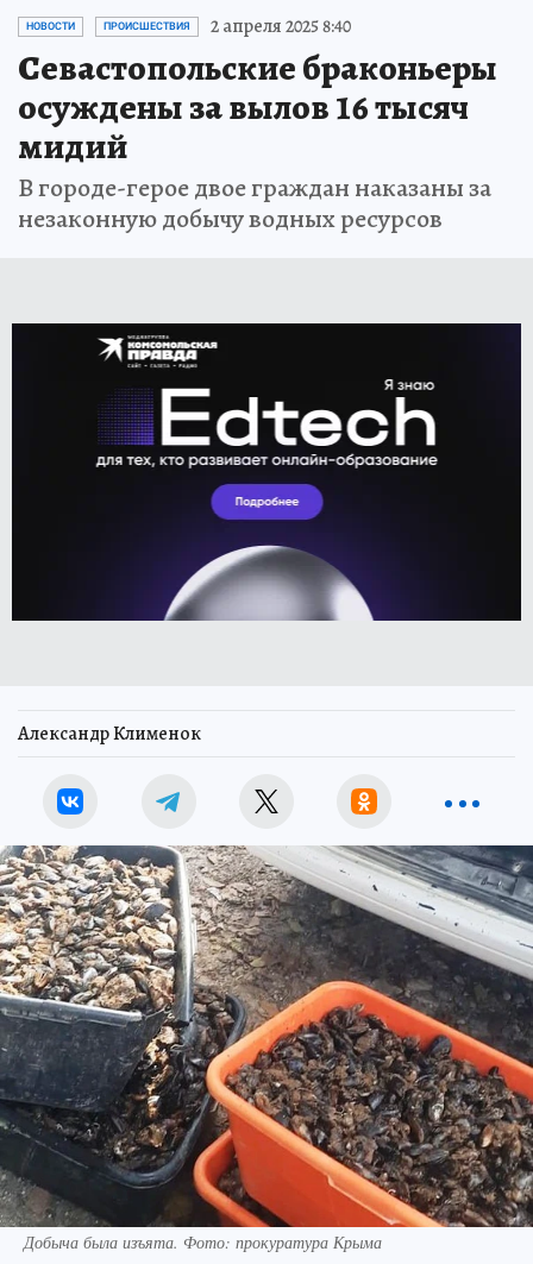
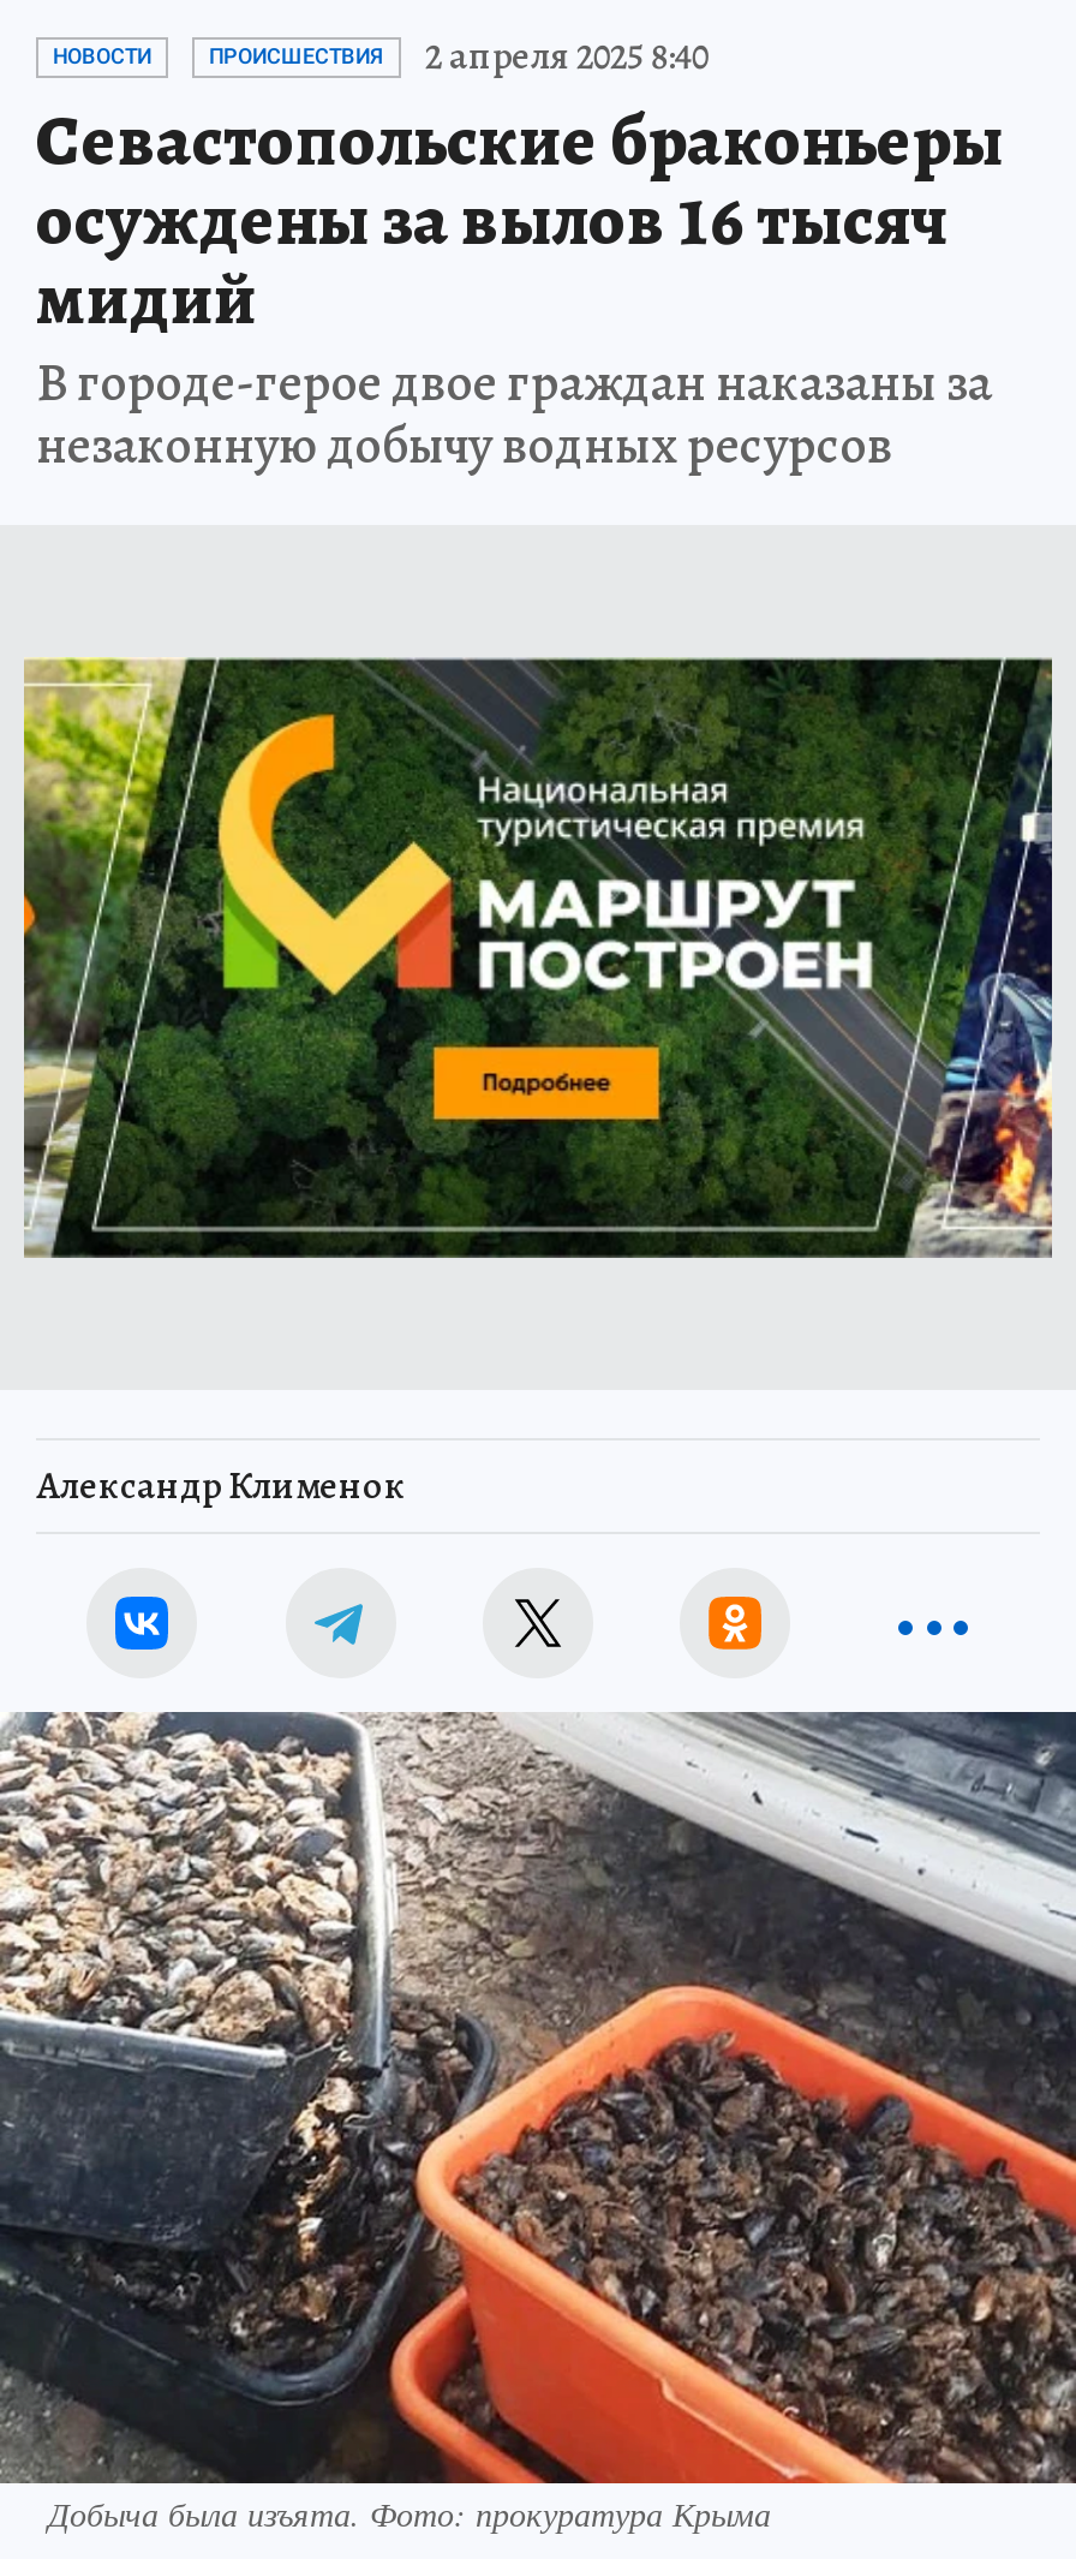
[11,322,522,621] [image] -> [22,657,1054,1260] [image]

